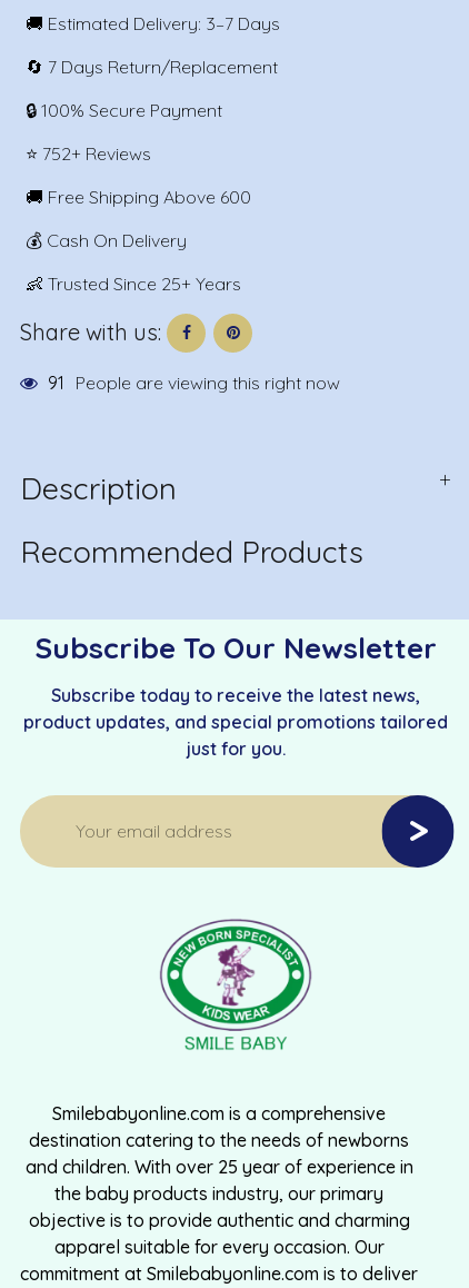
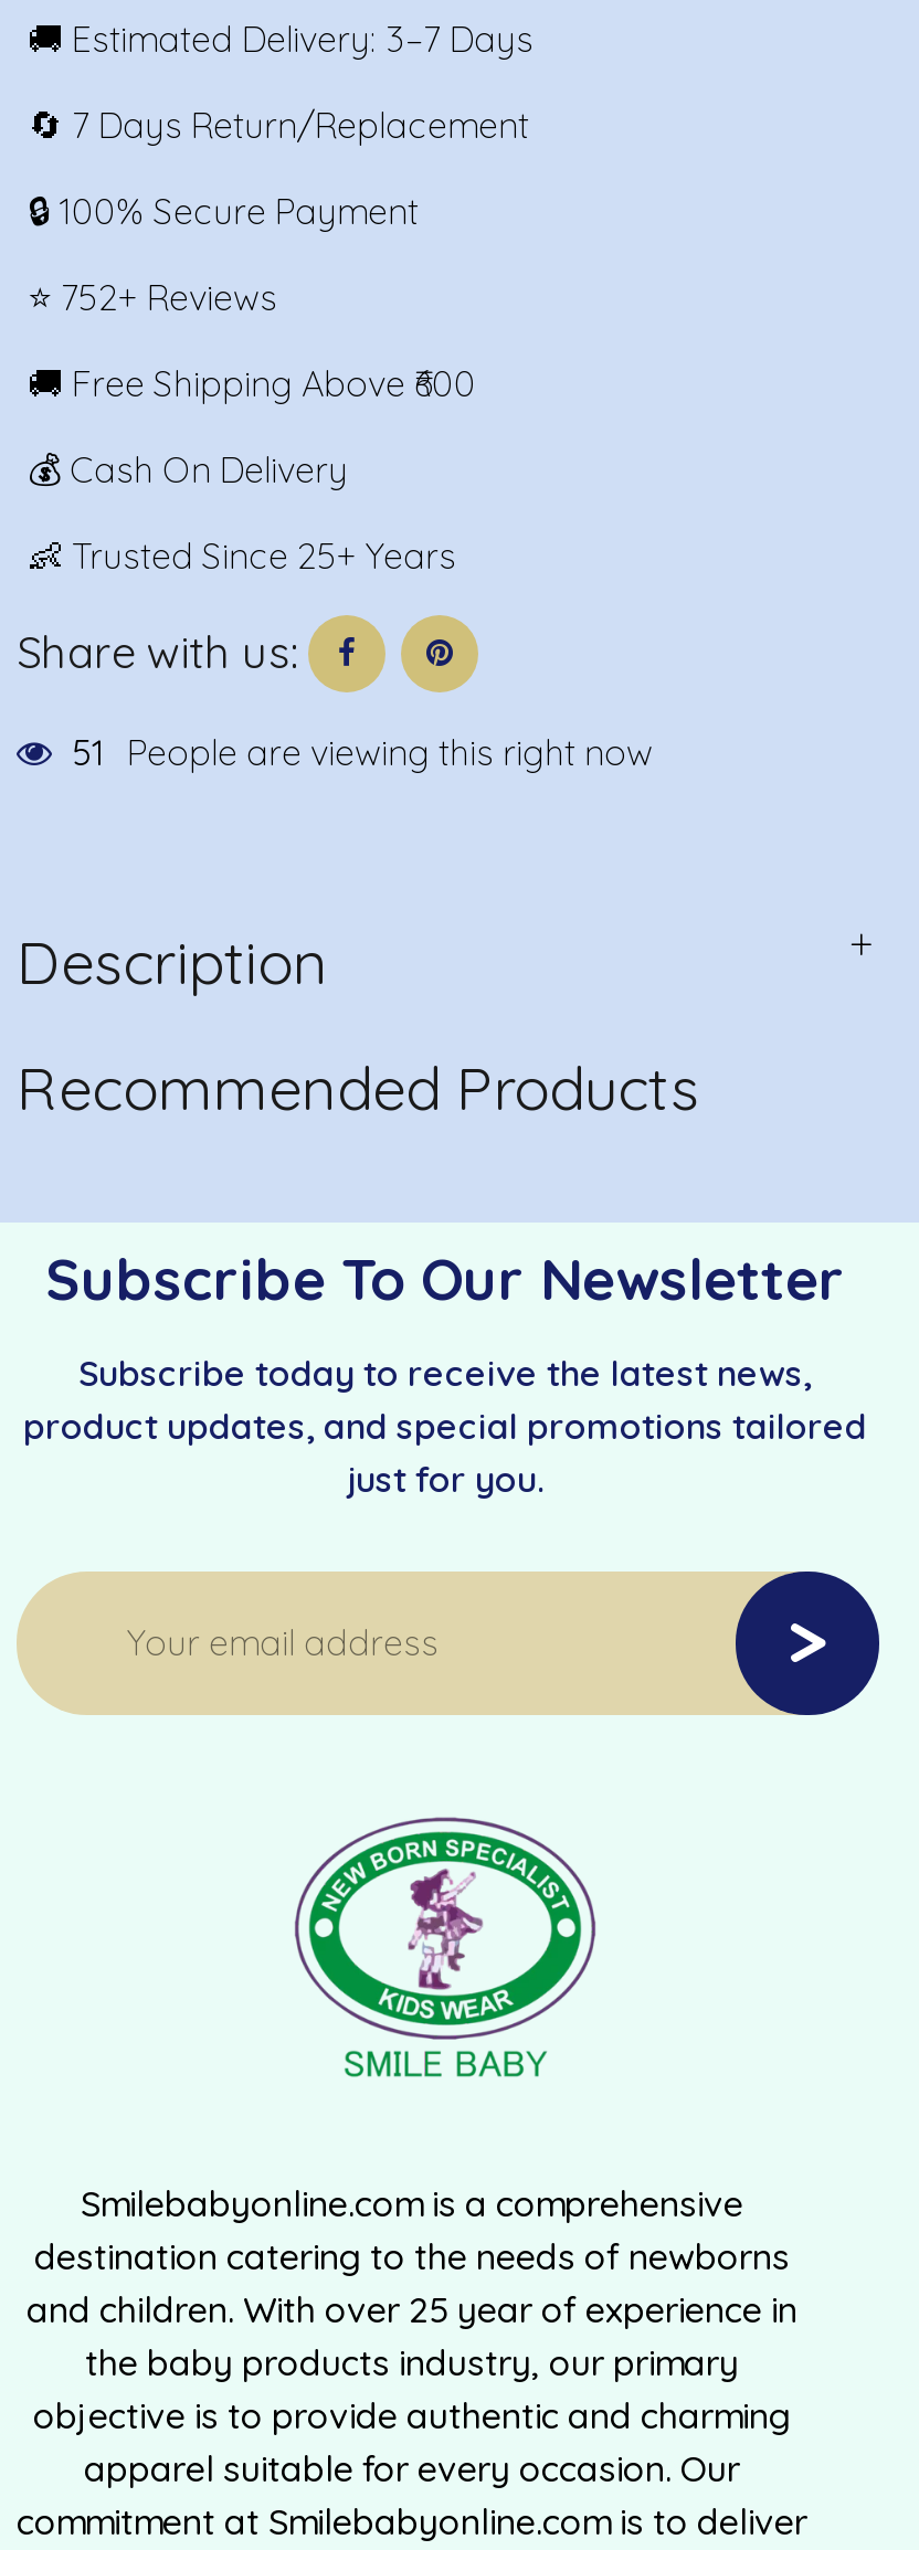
[48,371,340,393] 91 People are viewing this right now -> [72,729,653,773] 51 People are viewing this right now

